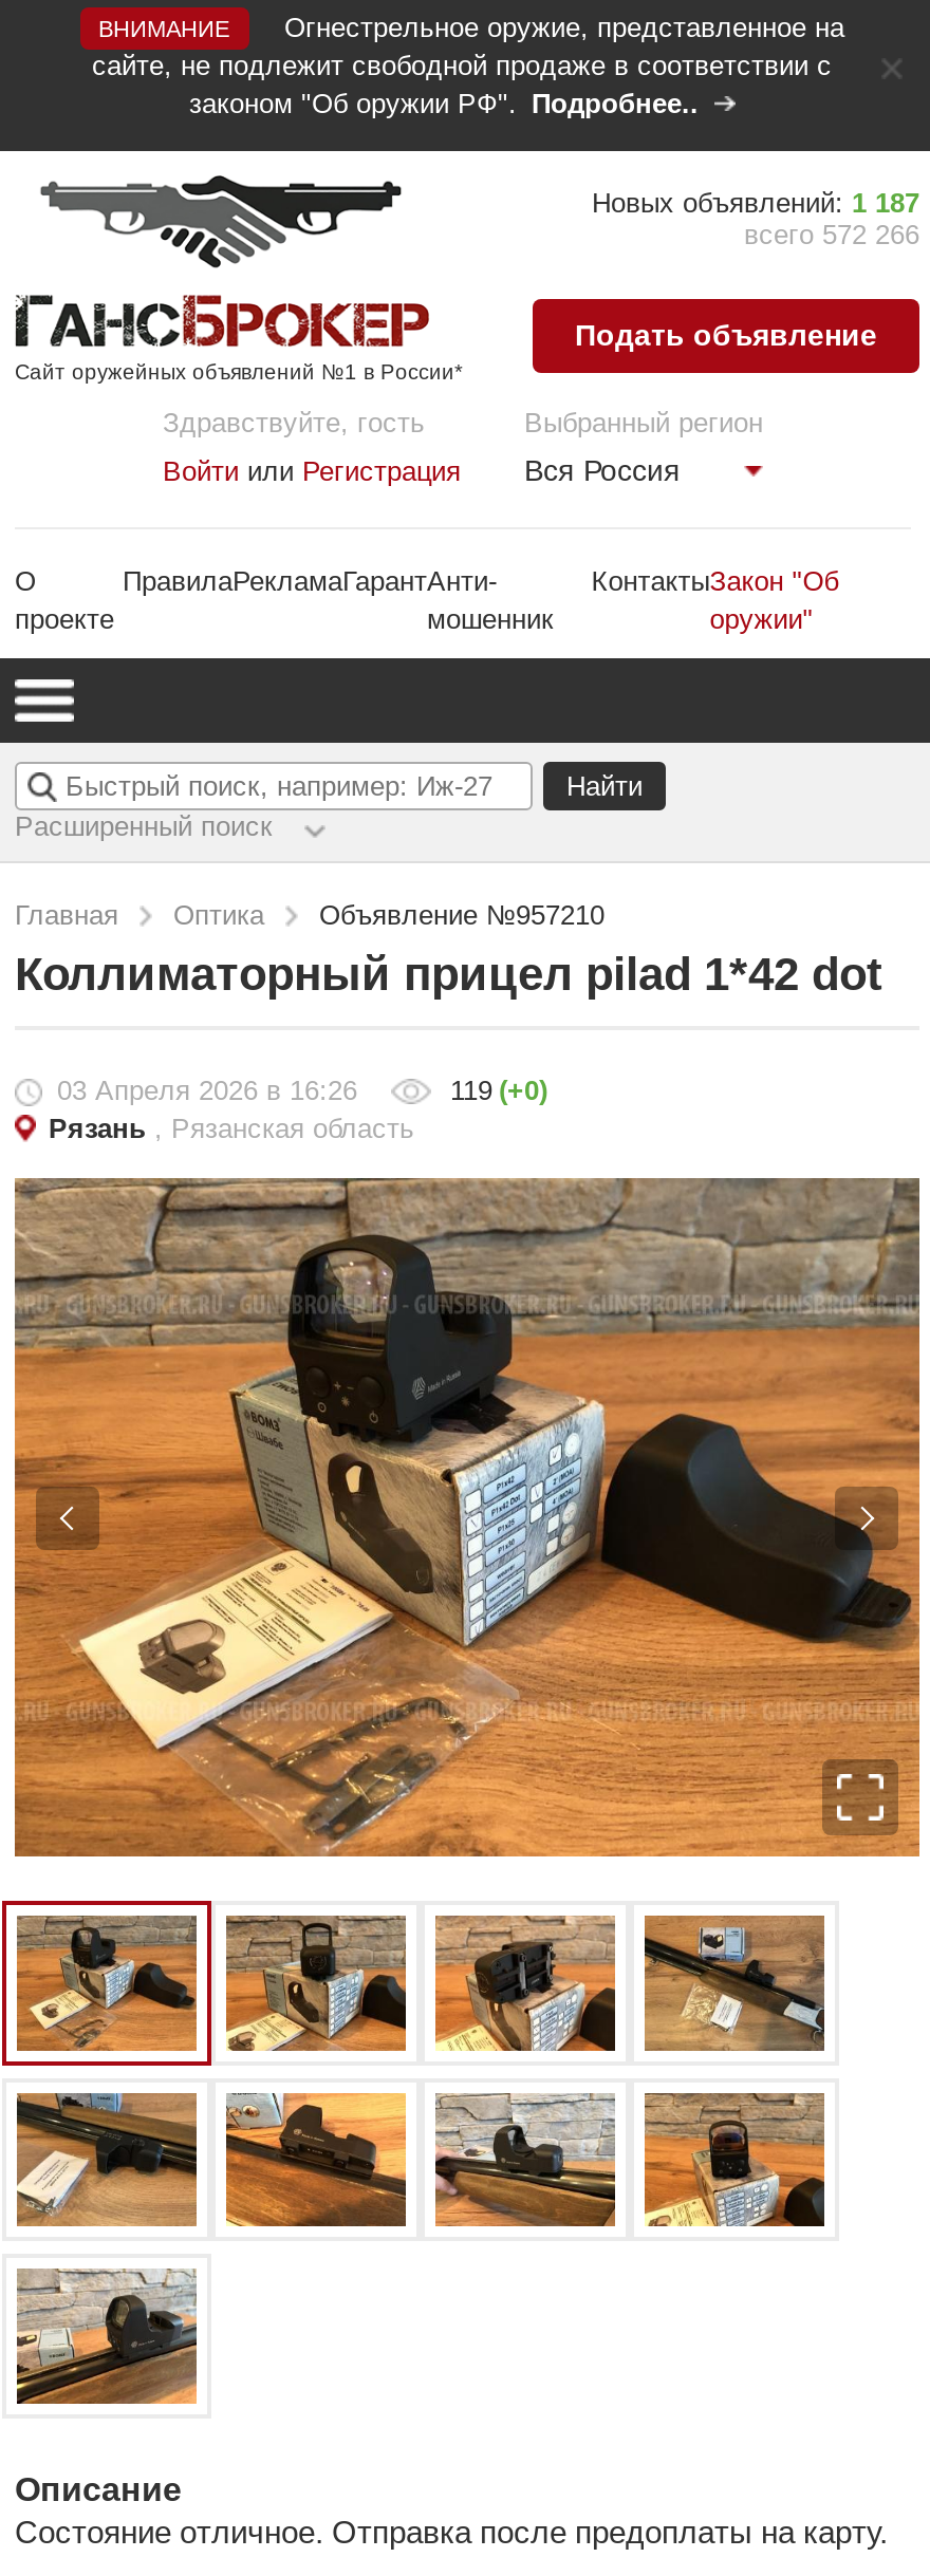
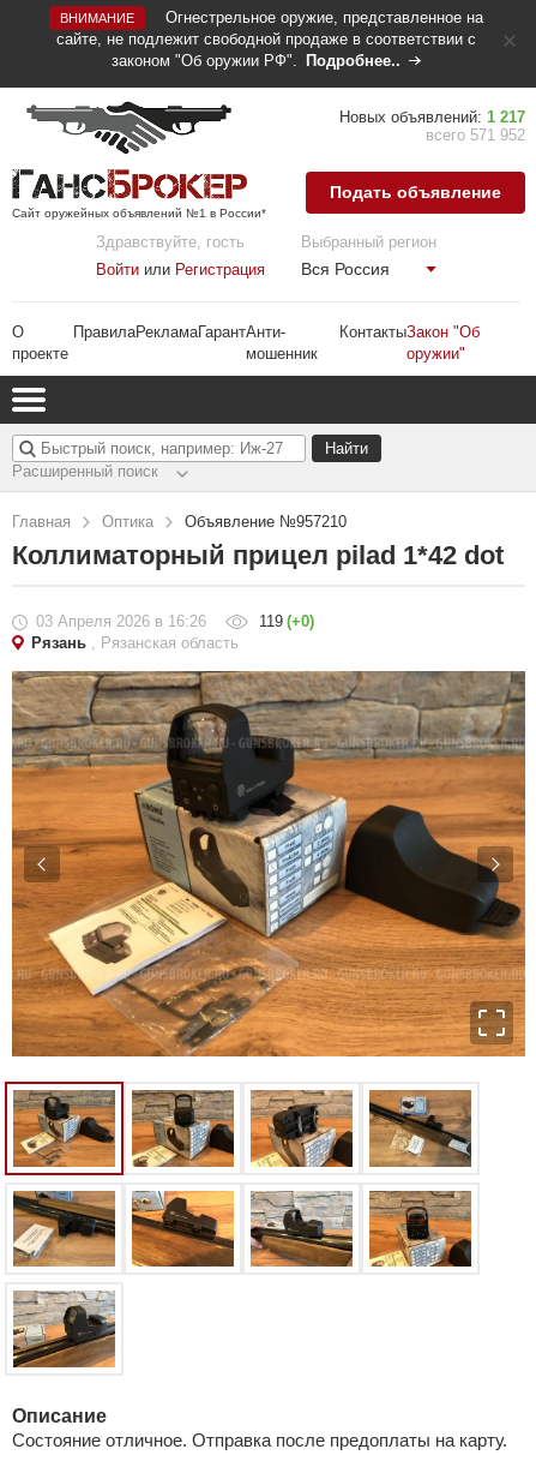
[592,187,919,219] Новых объявлений: 1 187 -> [339,108,525,126] Новых объявлений: 1 217
[744,219,919,250] всего 572 266 -> [426,126,525,144] всего 571 952

